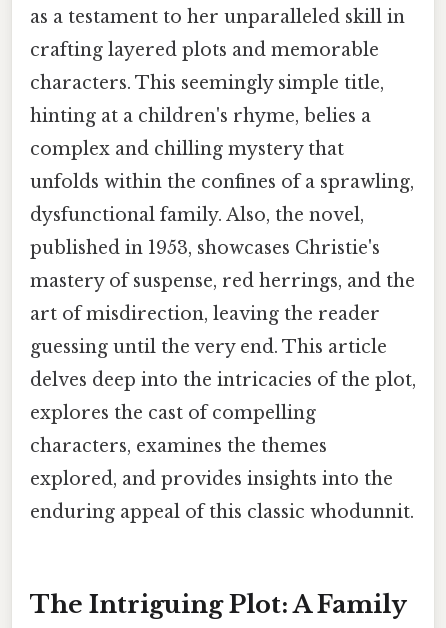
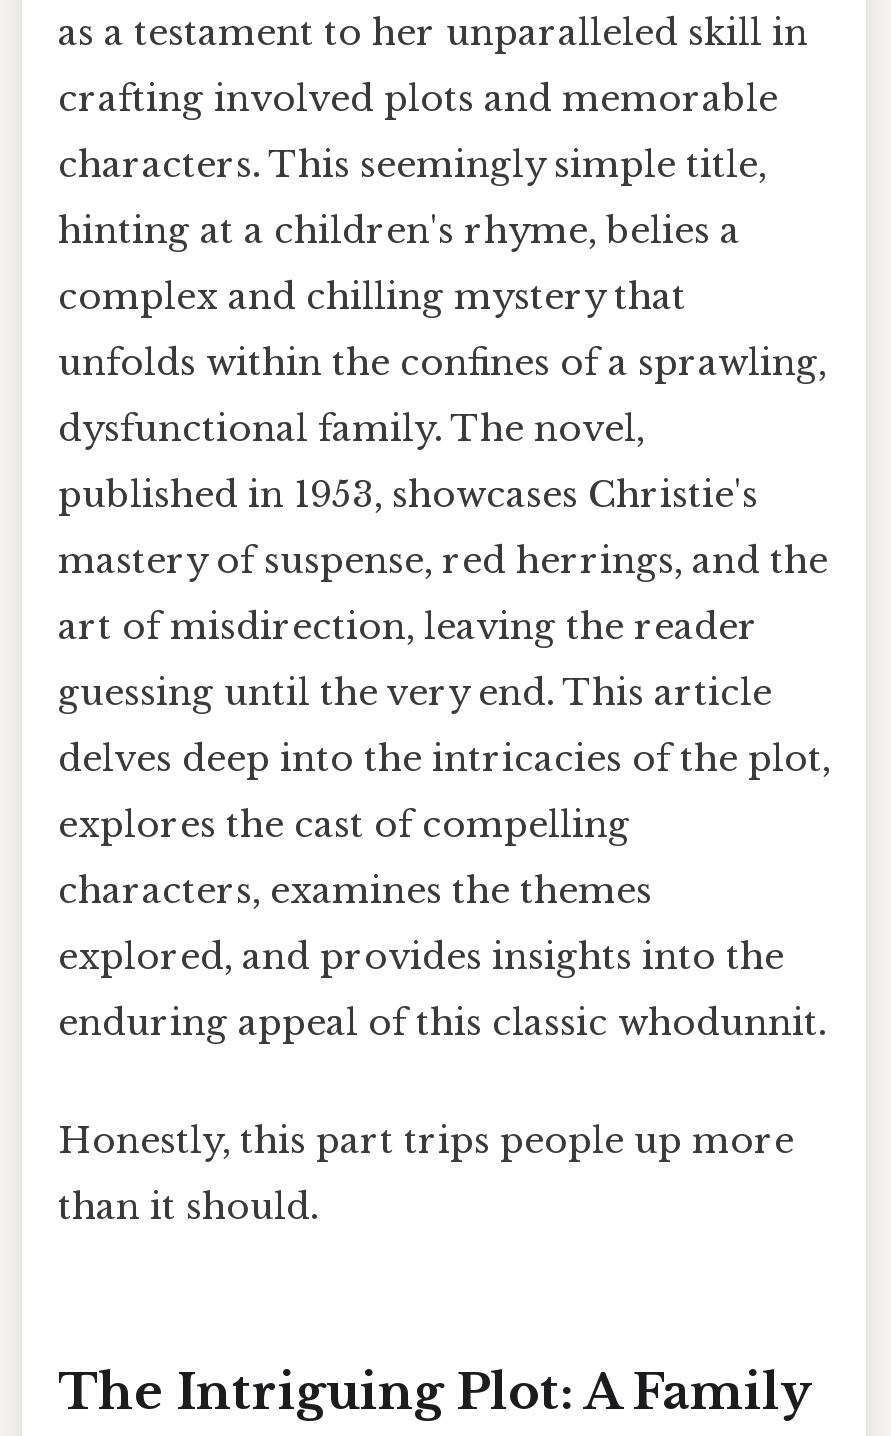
[30,39,379,61] crafting layered plots and memorable -> [58,77,778,121] crafting involved plots and memorable
[30,204,364,226] dysfunctional family. Also, the novel, -> [58,407,644,451] dysfunctional family. The novel,
none -> [58,1119,794,1229] Honestly, this part trips people up more | than it should.

